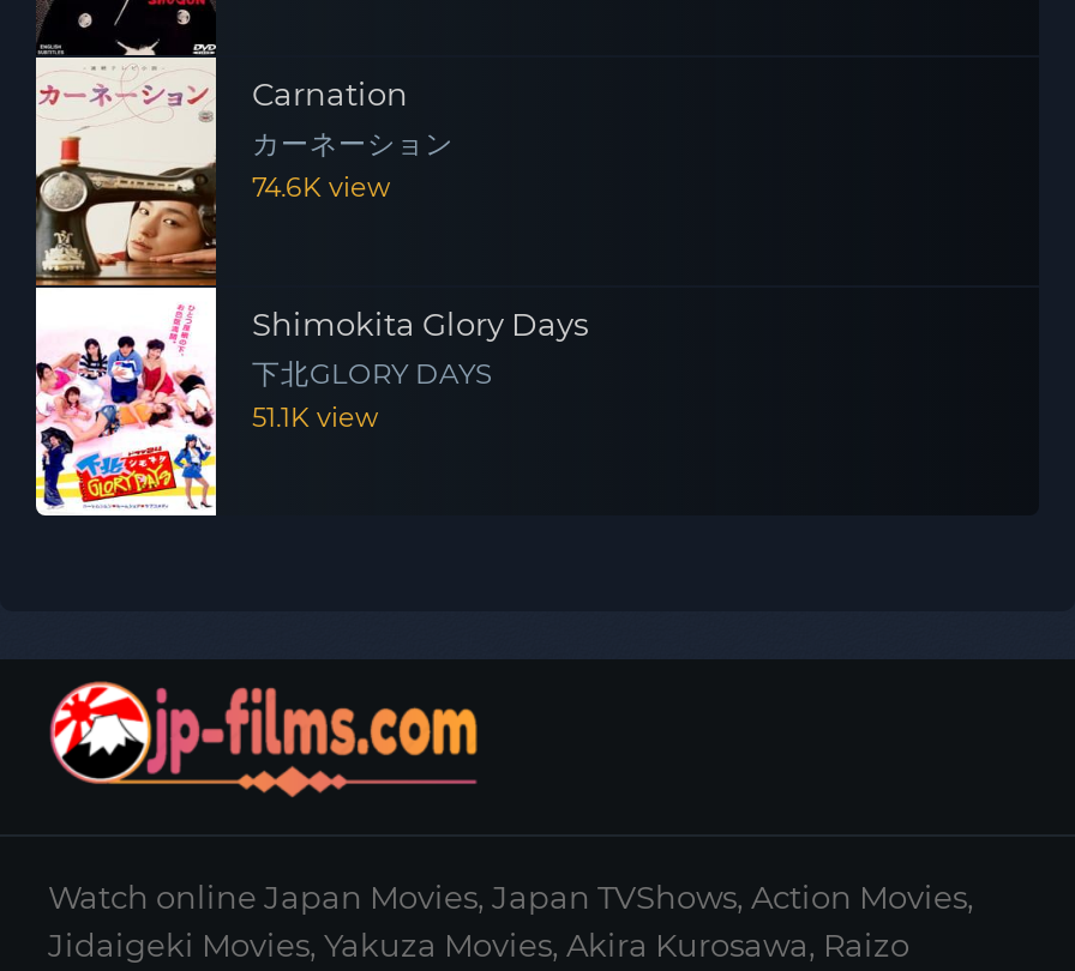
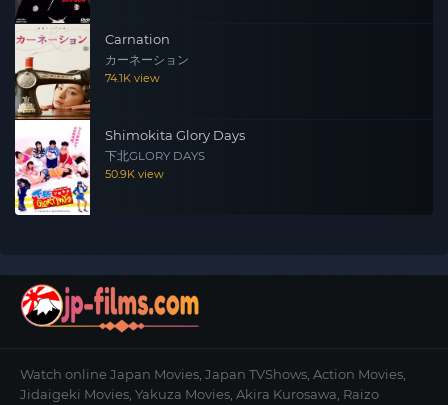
[252,170,391,204] 74.6K view -> [105,71,160,85] 74.1K view
[252,400,379,434] 51.1K view -> [105,167,164,181] 50.9K view

